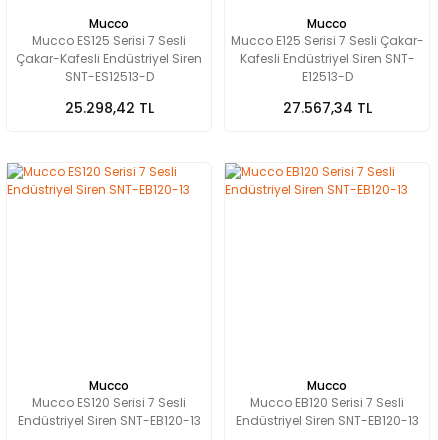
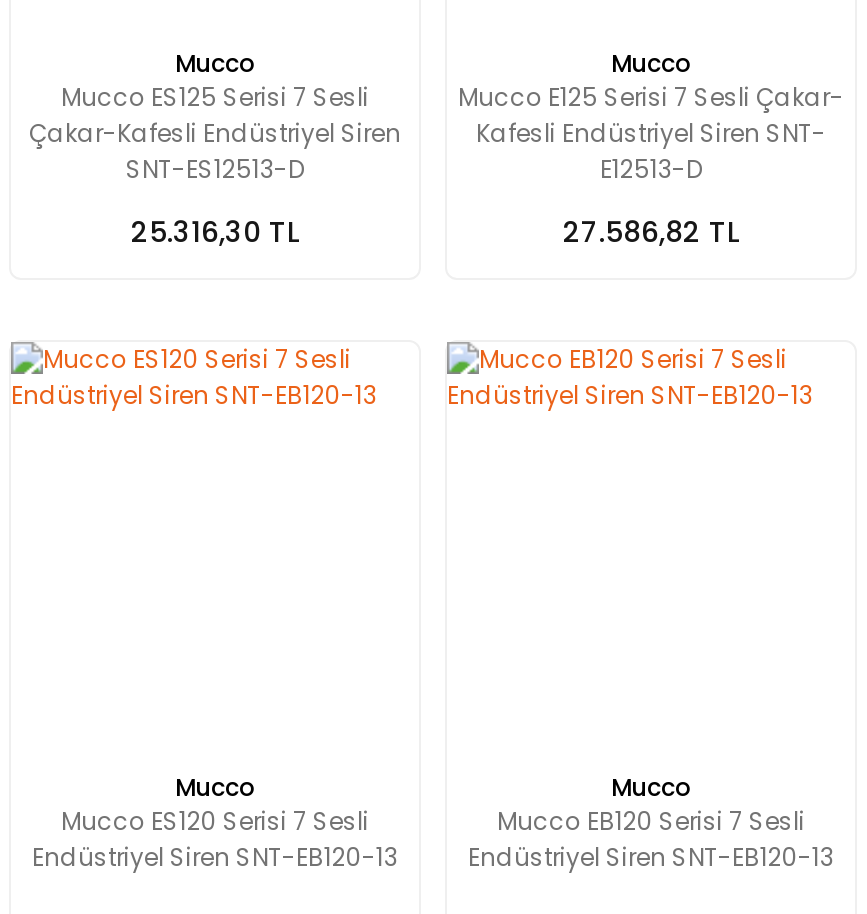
[64,97,153,117] 25.298,42 TL -> [131,211,299,251] 25.316,30 TL
[282,97,371,117] 27.567,34 TL -> [563,211,739,251] 27.586,82 TL

